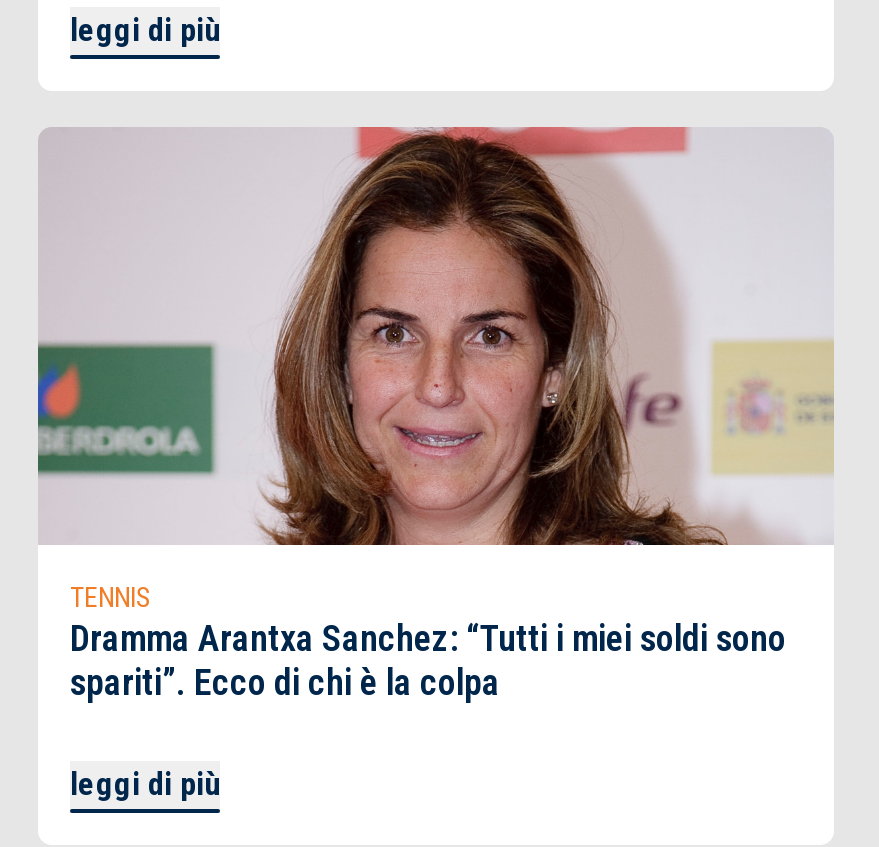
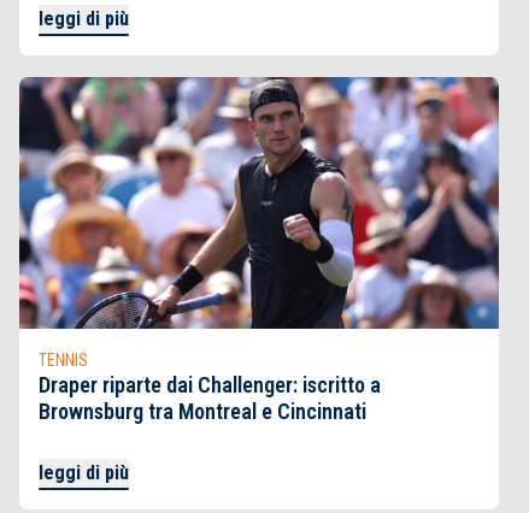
[36,127,834,703] [image] | Dramma Arantxa Sanchez: “Tutti i miei soldi sono | spariti”. Ecco di chi è la colpa -> [18,76,500,424] [image] | Draper riparte dai Challenger: iscritto a | Brownsburg tra Montreal e Cincinnati

